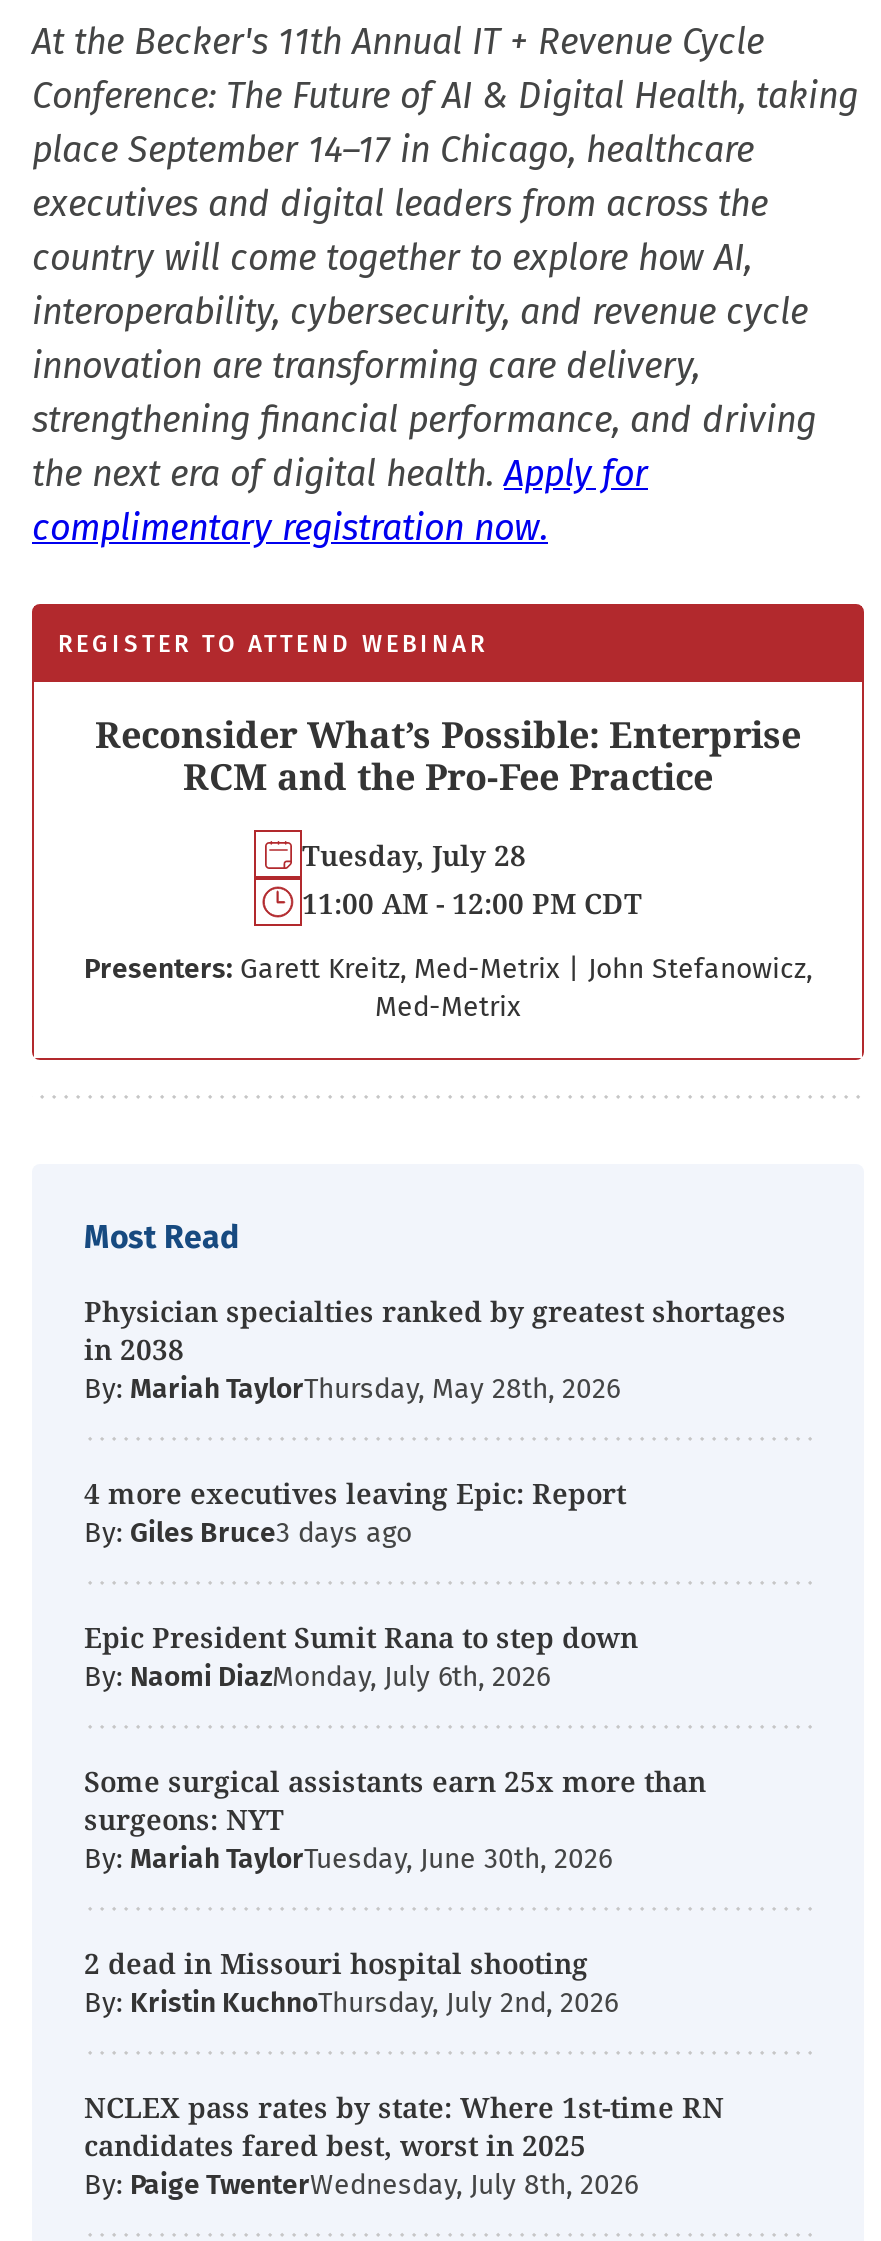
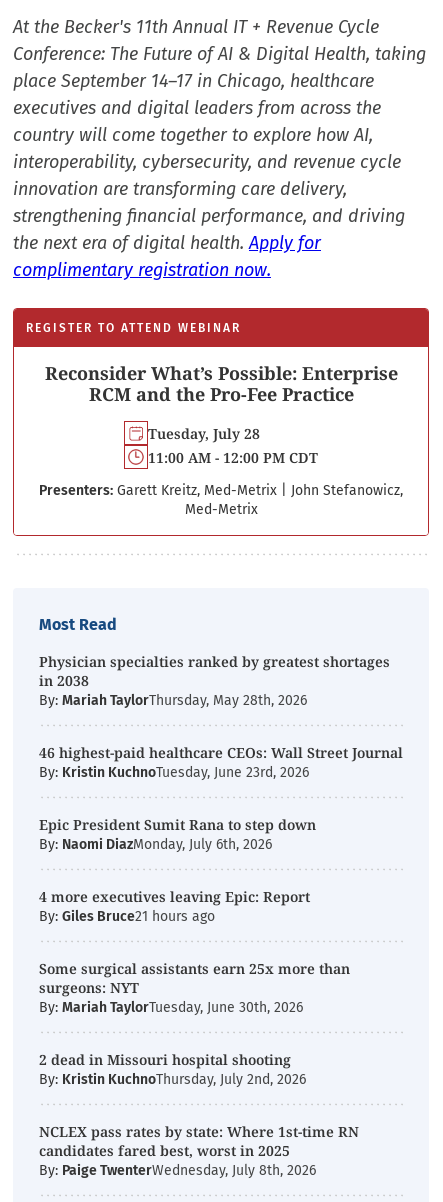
moved [84,1474,626,1512] -> [39,887,310,906]: 4 more executives leaving Epic: Report
[84,1516,276,1550] By: Giles Bruce -> [39,743,403,781] 46 highest-paid healthcare CEOs: Wall Street Journal | By: Kristin KuchnoTuesday, June 23rd, 2026
none -> [39,908,215,925] By: Giles Bruce21 hours ago

